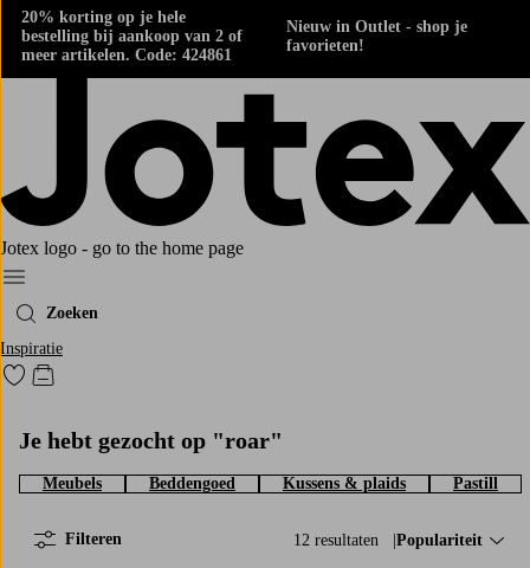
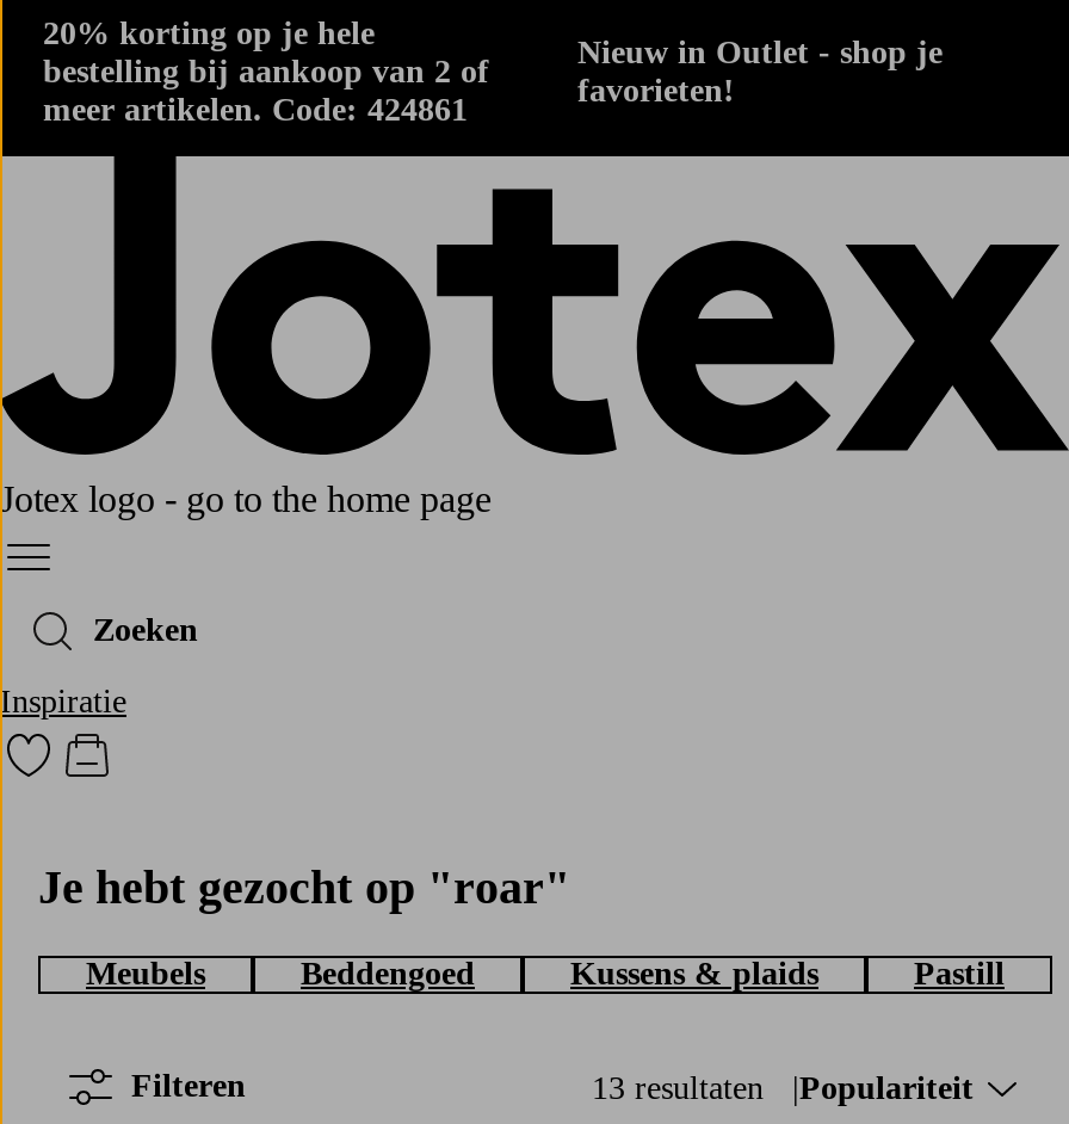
[293,531,379,549] 12 resultaten -> [592,1070,764,1106] 13 resultaten

